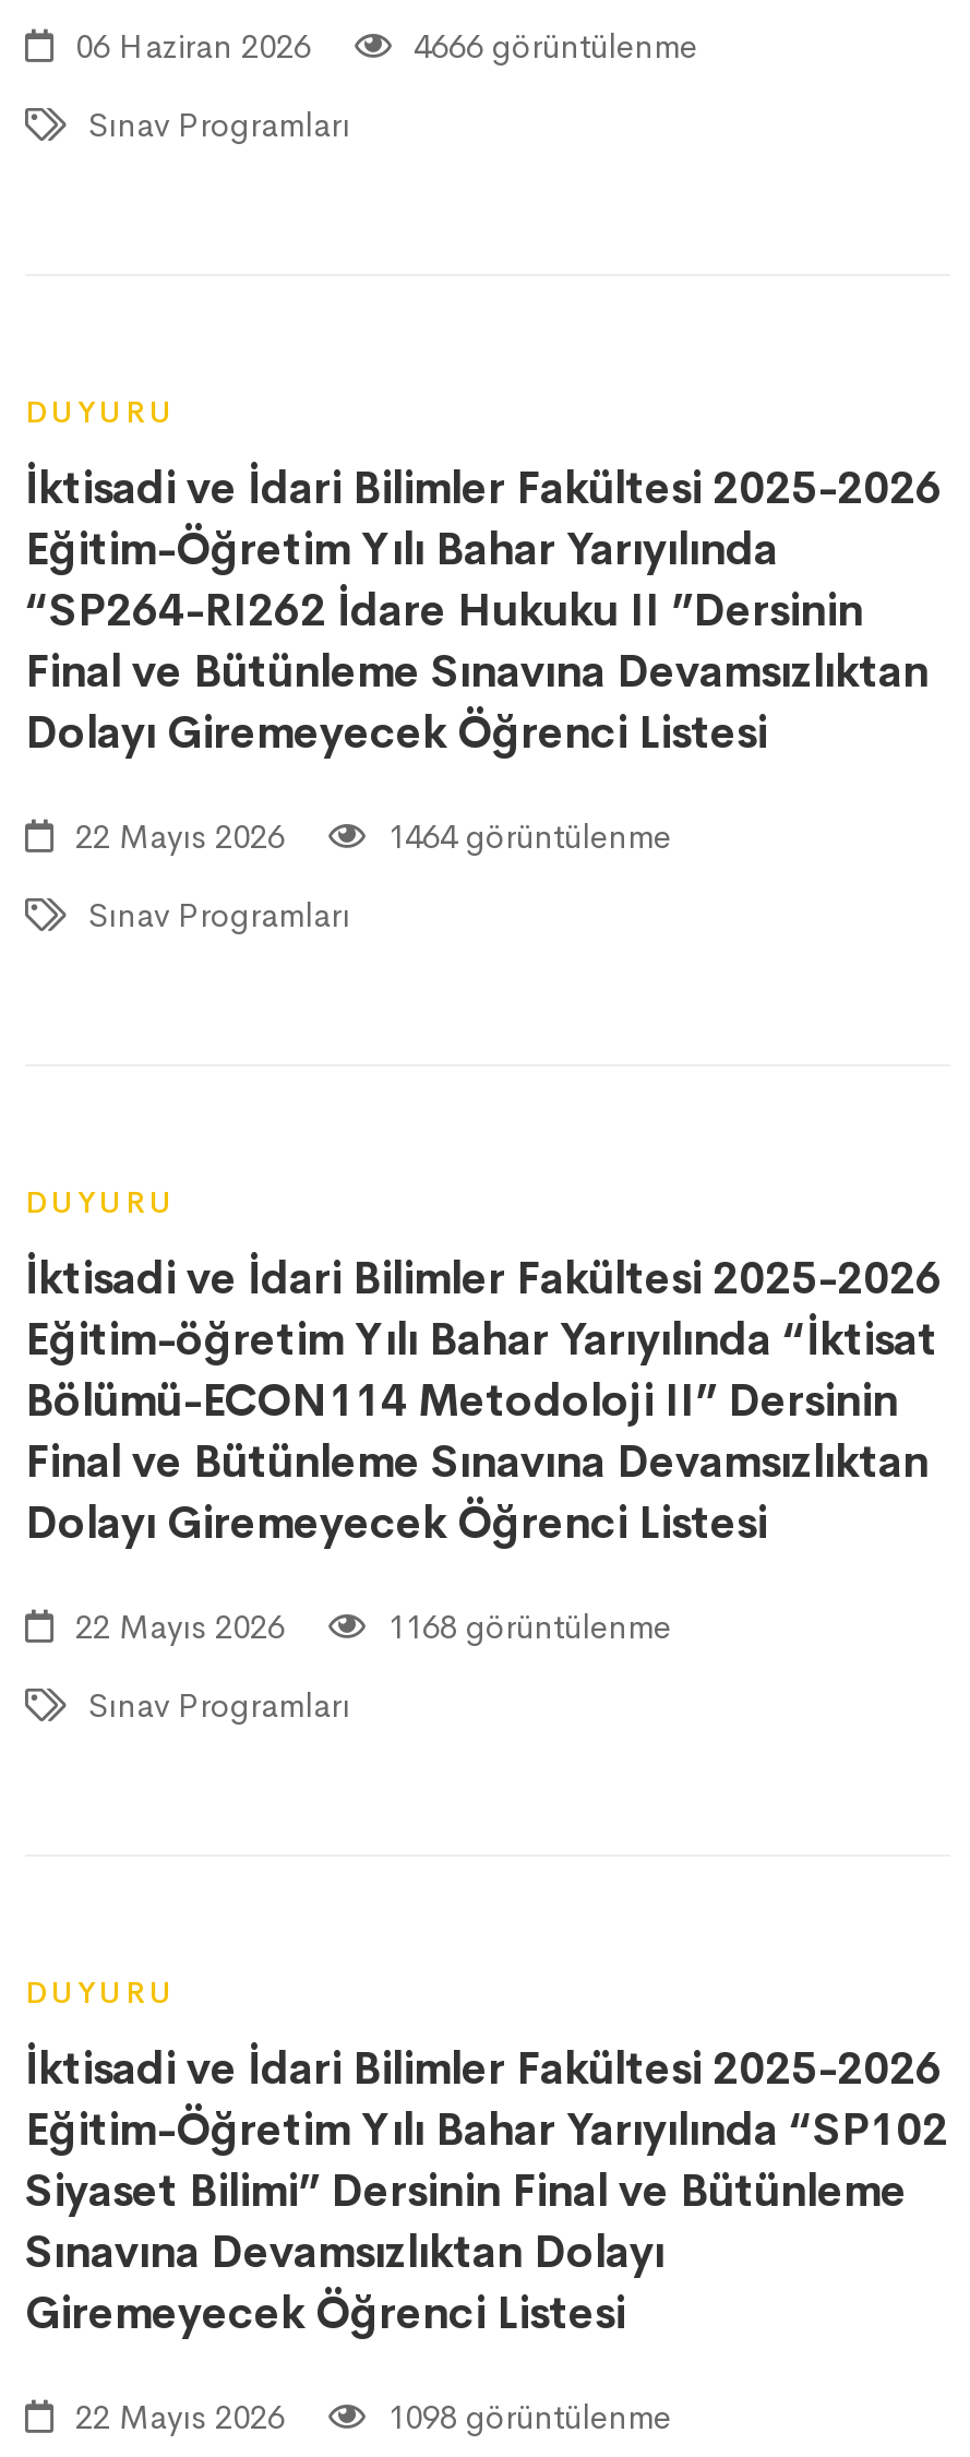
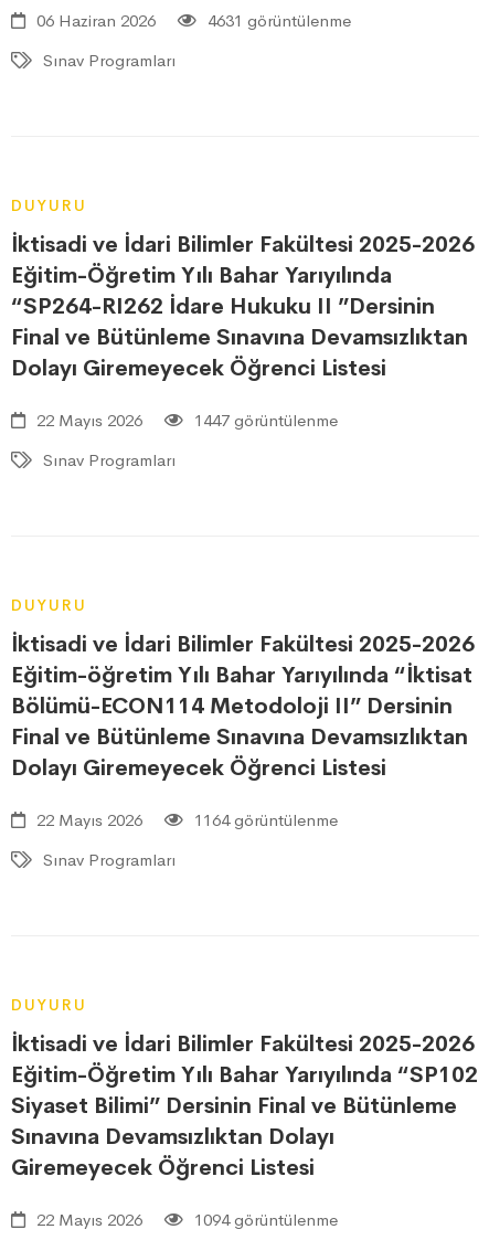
[405,25,697,67] 4666 görüntülenme -> [203,10,351,31] 4631 görüntülenme
[379,815,671,857] 1464 görüntülenme -> [190,410,338,431] 1447 görüntülenme
[379,1606,671,1647] 1168 görüntülenme -> [190,809,338,830] 1164 görüntülenme
[379,2396,671,2437] 1098 görüntülenme -> [190,1209,338,1230] 1094 görüntülenme

